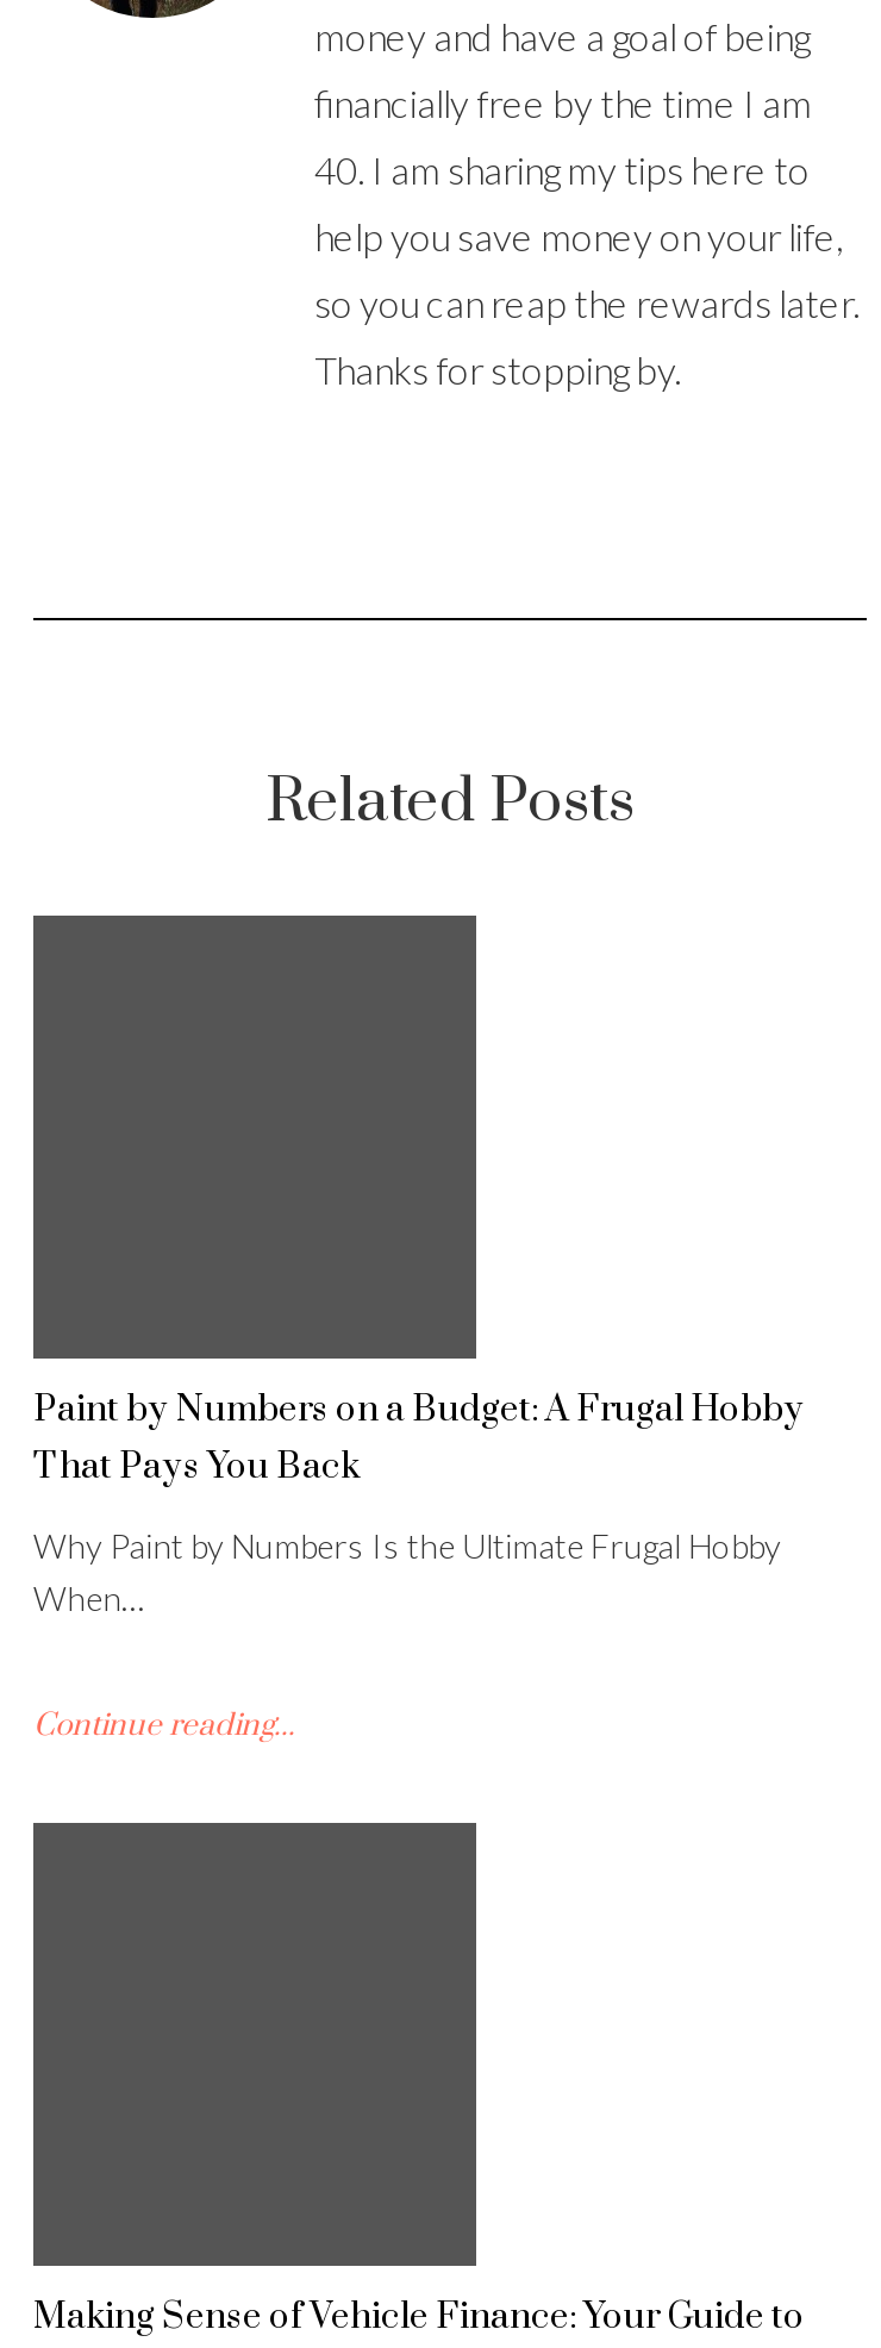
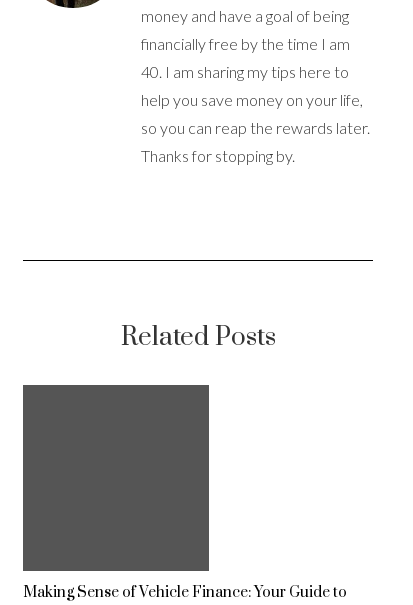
[33,1387,805,1744] Paint by Numbers on a Budget: A Frugal Hobby | That Pays You Back | Why Paint by Numbers Is the Ultimate Frugal Hobby | When… | Continue reading... -> none

